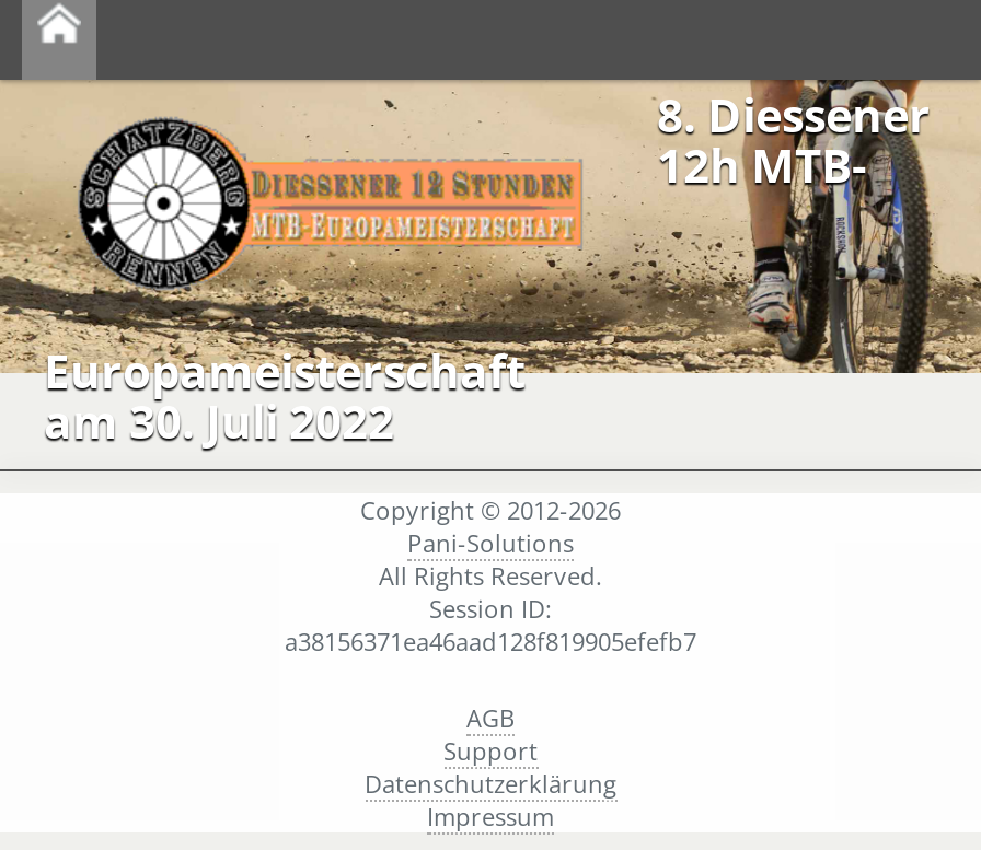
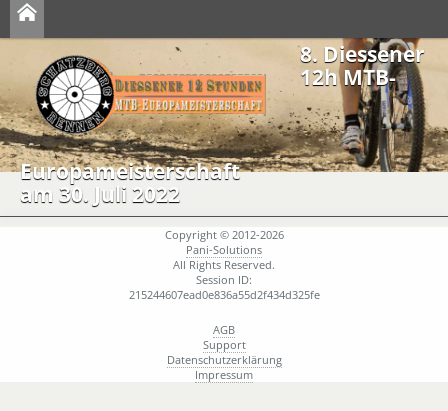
[285,625,696,657] a38156371ea46aad128f819905efefb7 -> [129,287,320,302] 215244607ead0e836a55d2f434d325fe

